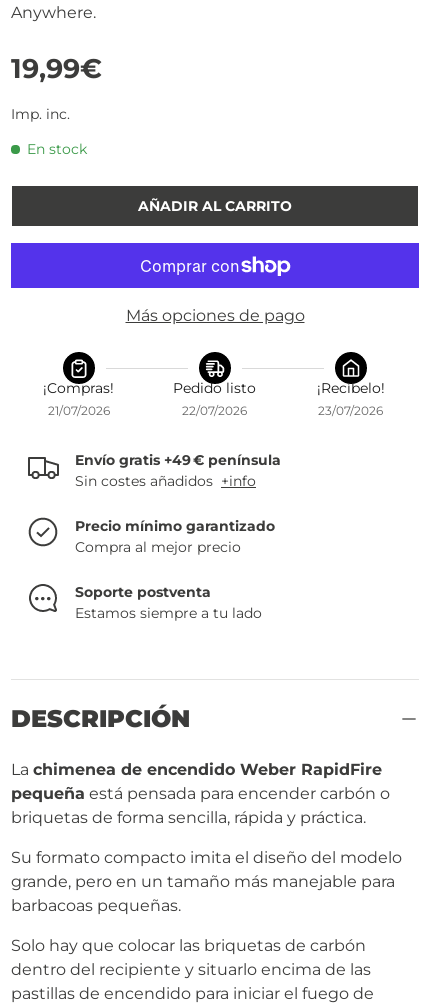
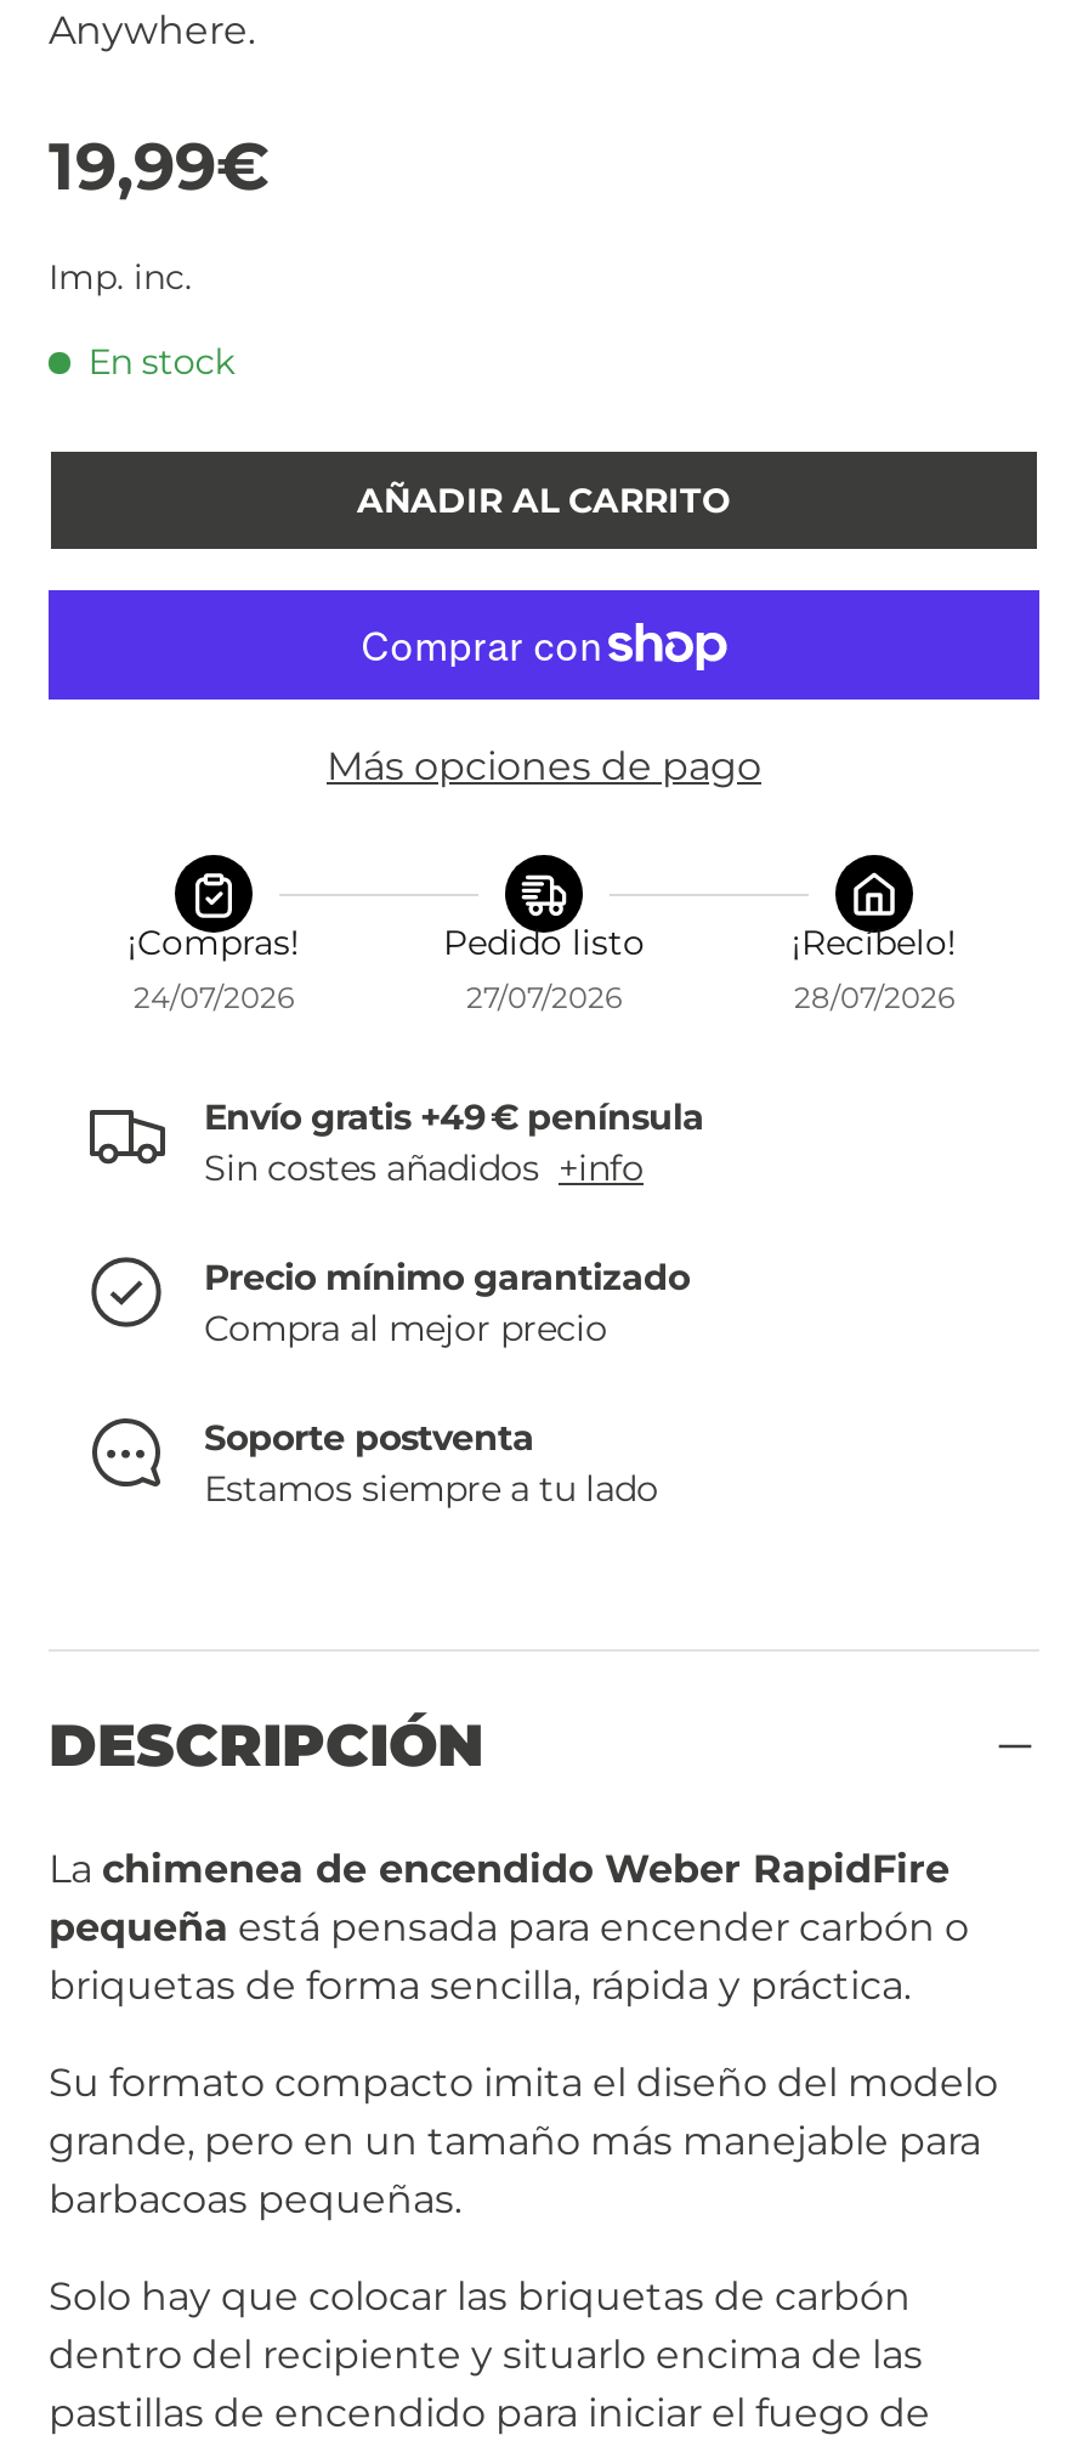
[48,403,110,418] 21/07/2026 -> [134,979,294,1015] 24/07/2026
[182,403,247,418] 22/07/2026 -> [466,979,622,1015] 27/07/2026
[318,403,383,418] 23/07/2026 -> [794,979,954,1015] 28/07/2026

